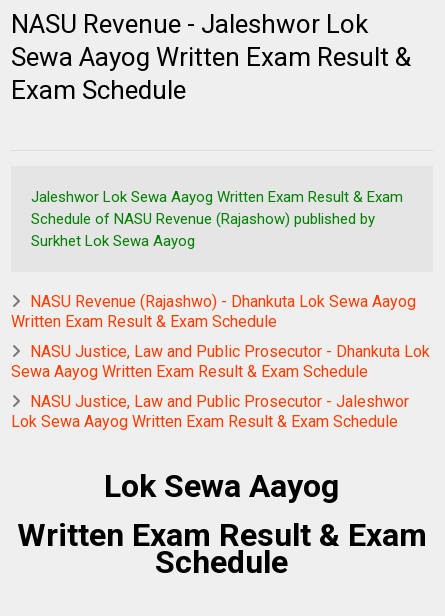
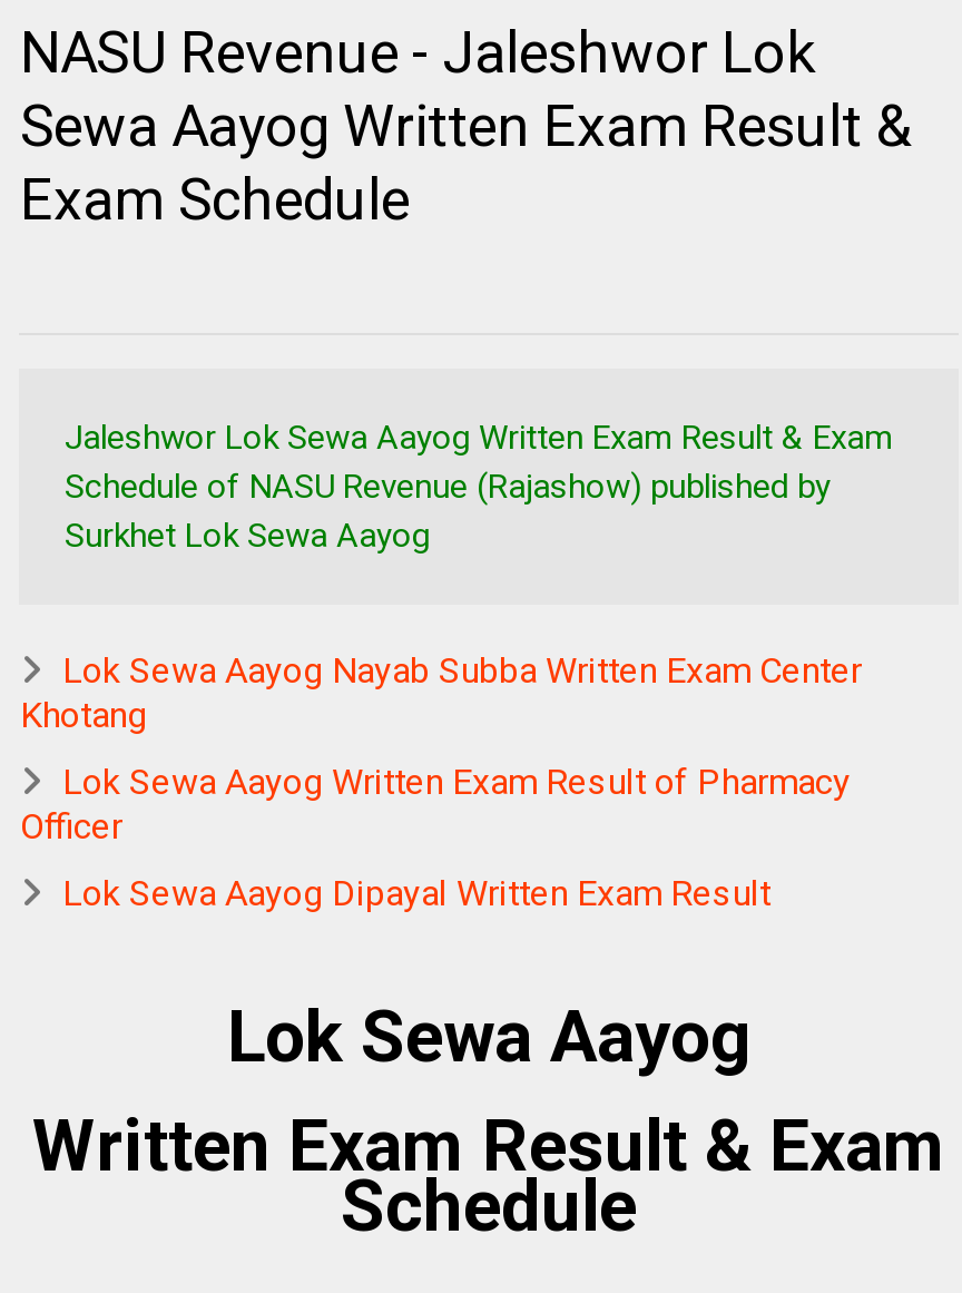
[11,292,416,331] NASU Revenue (Rajashwo) - Dhankuta Lok Sewa Aayog | Written Exam Result & Exam Schedule -> [20,649,862,736] Lok Sewa Aayog Nayab Subba Written Exam Center | Khotang
[11,342,430,381] NASU Justice, Law and Public Prosecutor - Dhankuta Lok | Sewa Aayog Written Exam Result & Exam Schedule -> [20,760,850,847] Lok Sewa Aayog Written Exam Result of Pharmacy | Officer
[11,392,409,431] NASU Justice, Law and Public Prosecutor - Jaleshwor | Lok Sewa Aayog Written Exam Result & Exam Schedule -> [62,872,770,914] Lok Sewa Aayog Dipayal Written Exam Result

